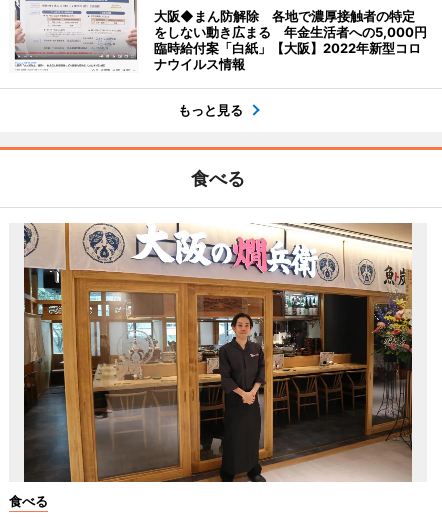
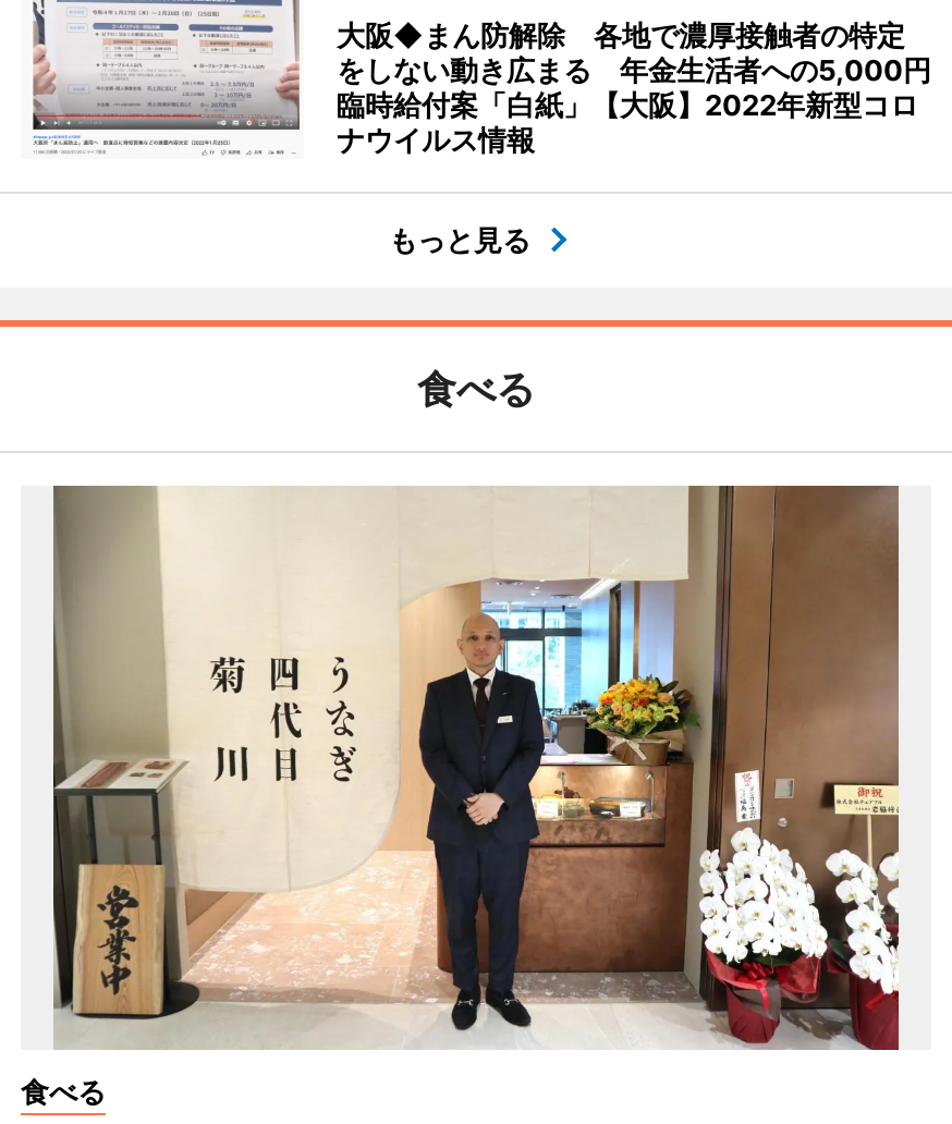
[23,223,413,483] [image] -> [53,484,901,1050] [image]

